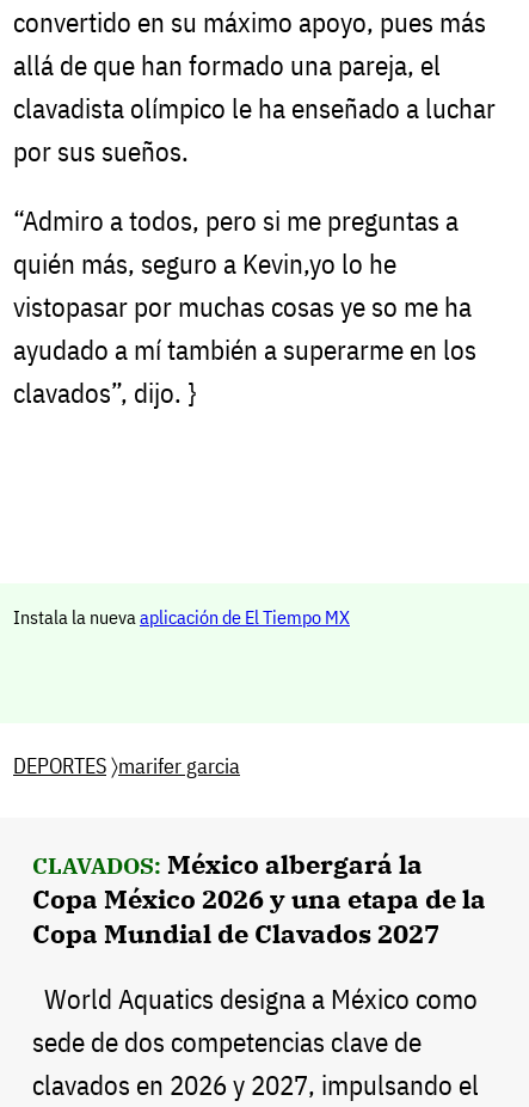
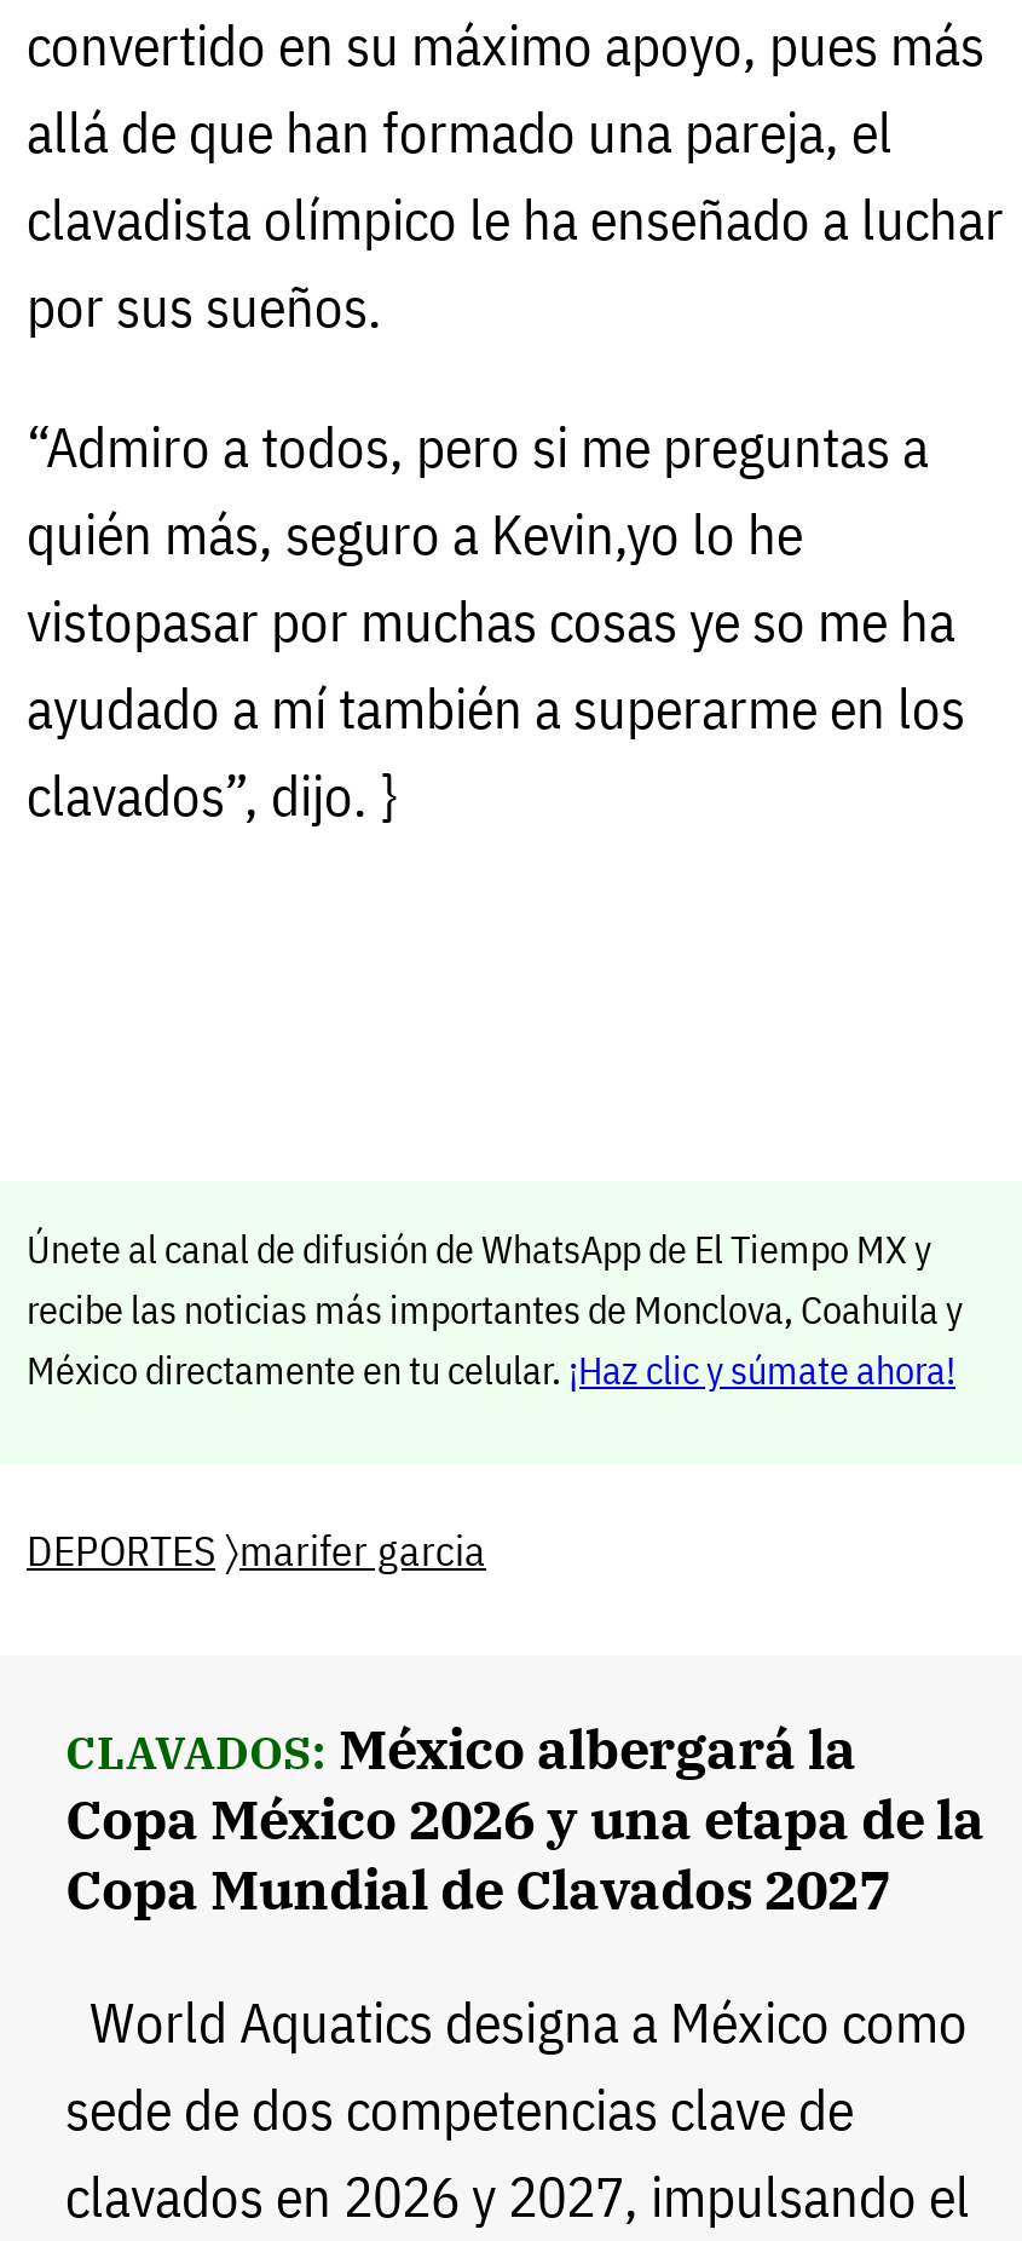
[13,605,350,629] Instala la nueva aplicación de El Tiempo MX -> [27,1225,963,1394] Únete al canal de difusión de WhatsApp de El Tiempo MX y | recibe las noticias más importantes de Monclova, Coahuila y | México directamente en tu celular. ¡Haz clic y súmate ahora!

